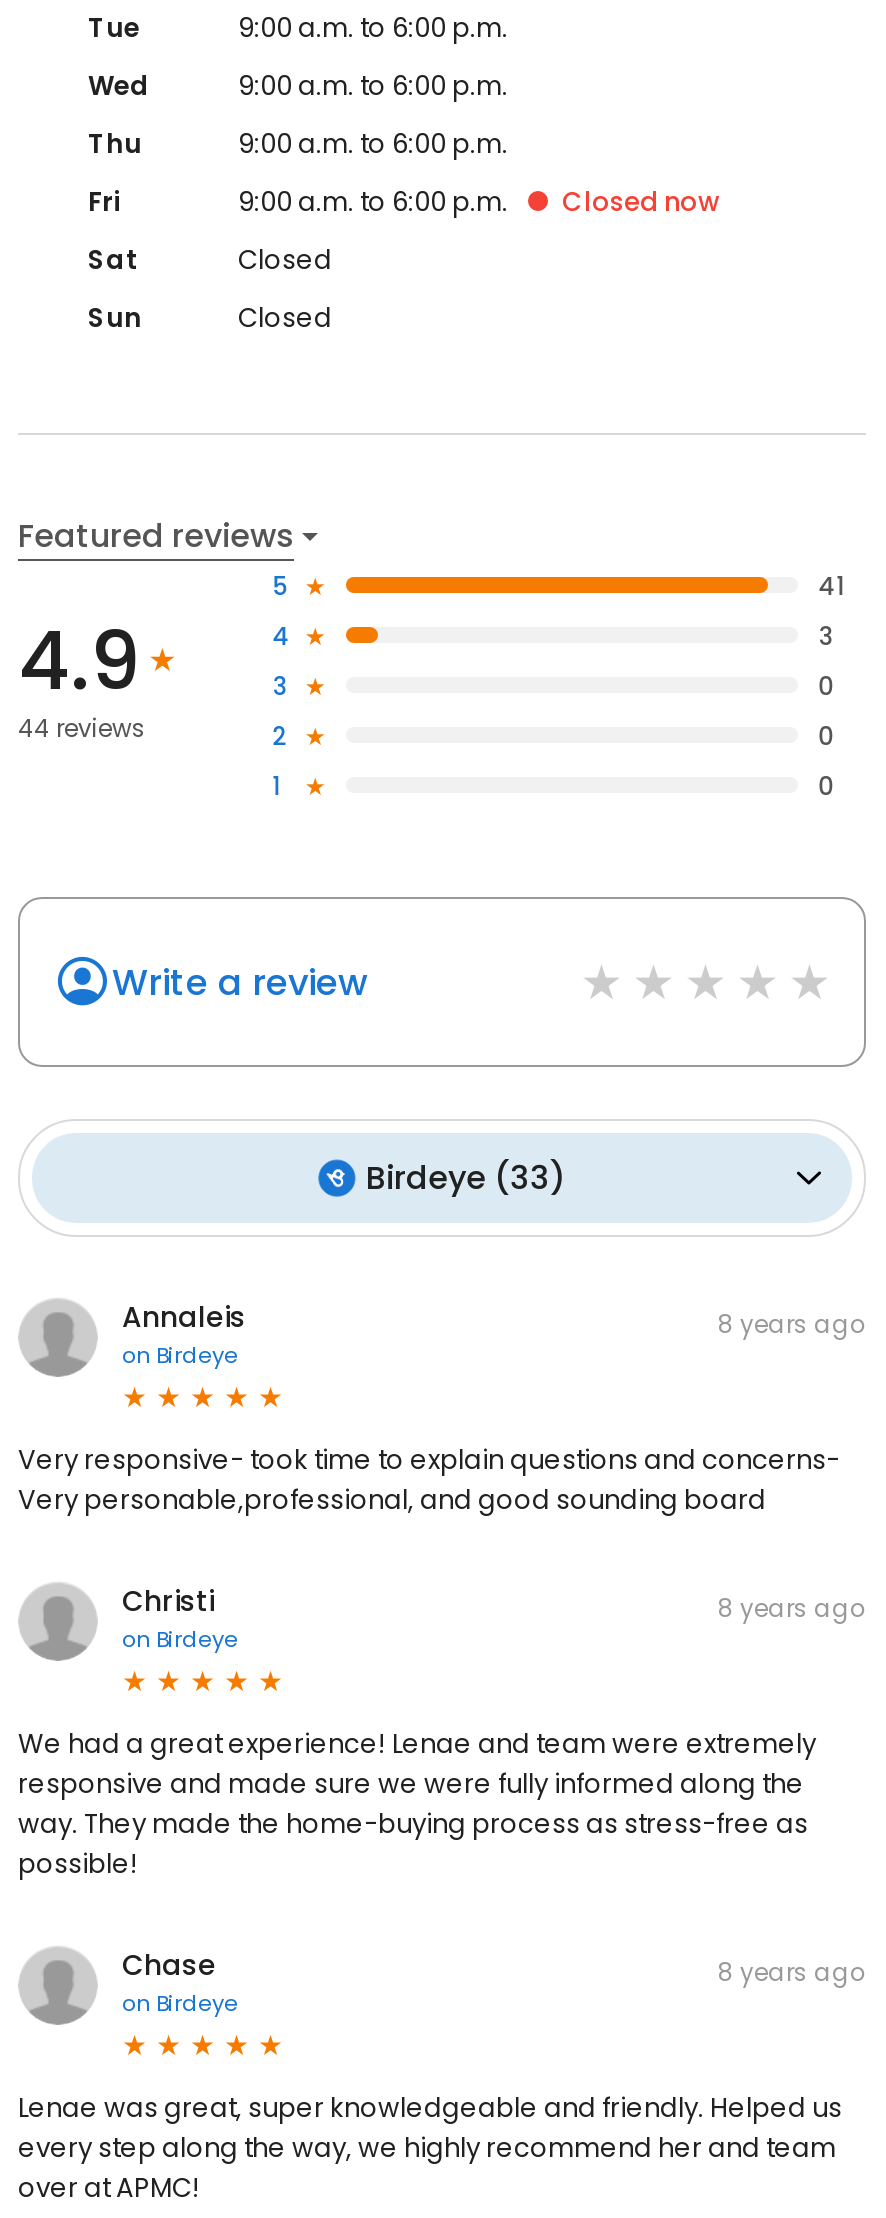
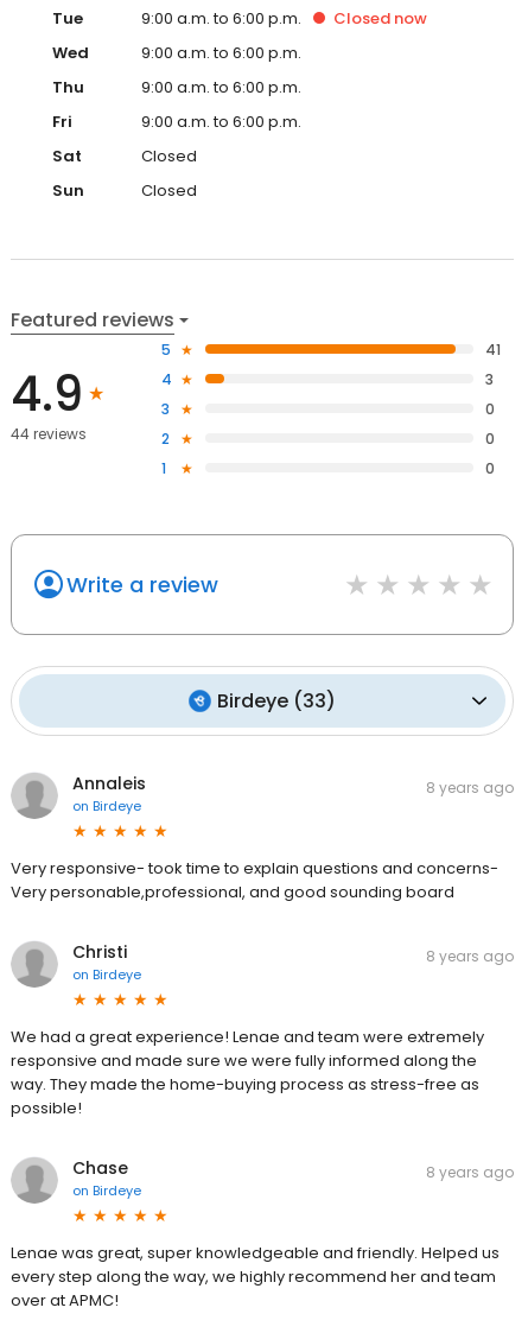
moved [562,183,720,221] -> [333,7,427,30]: Closed now

